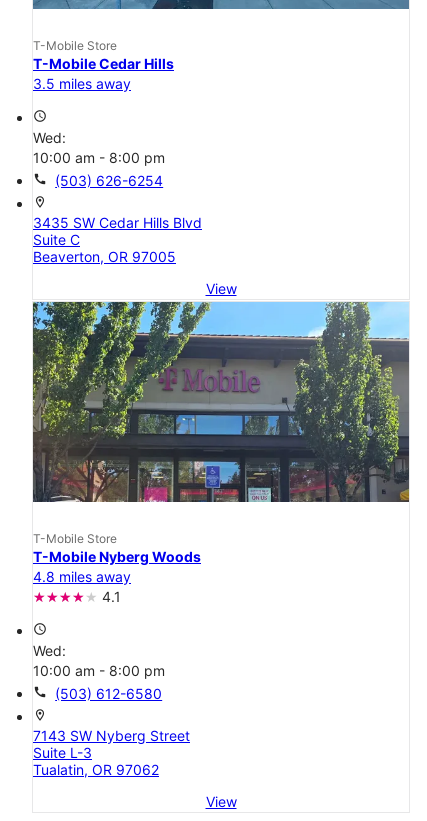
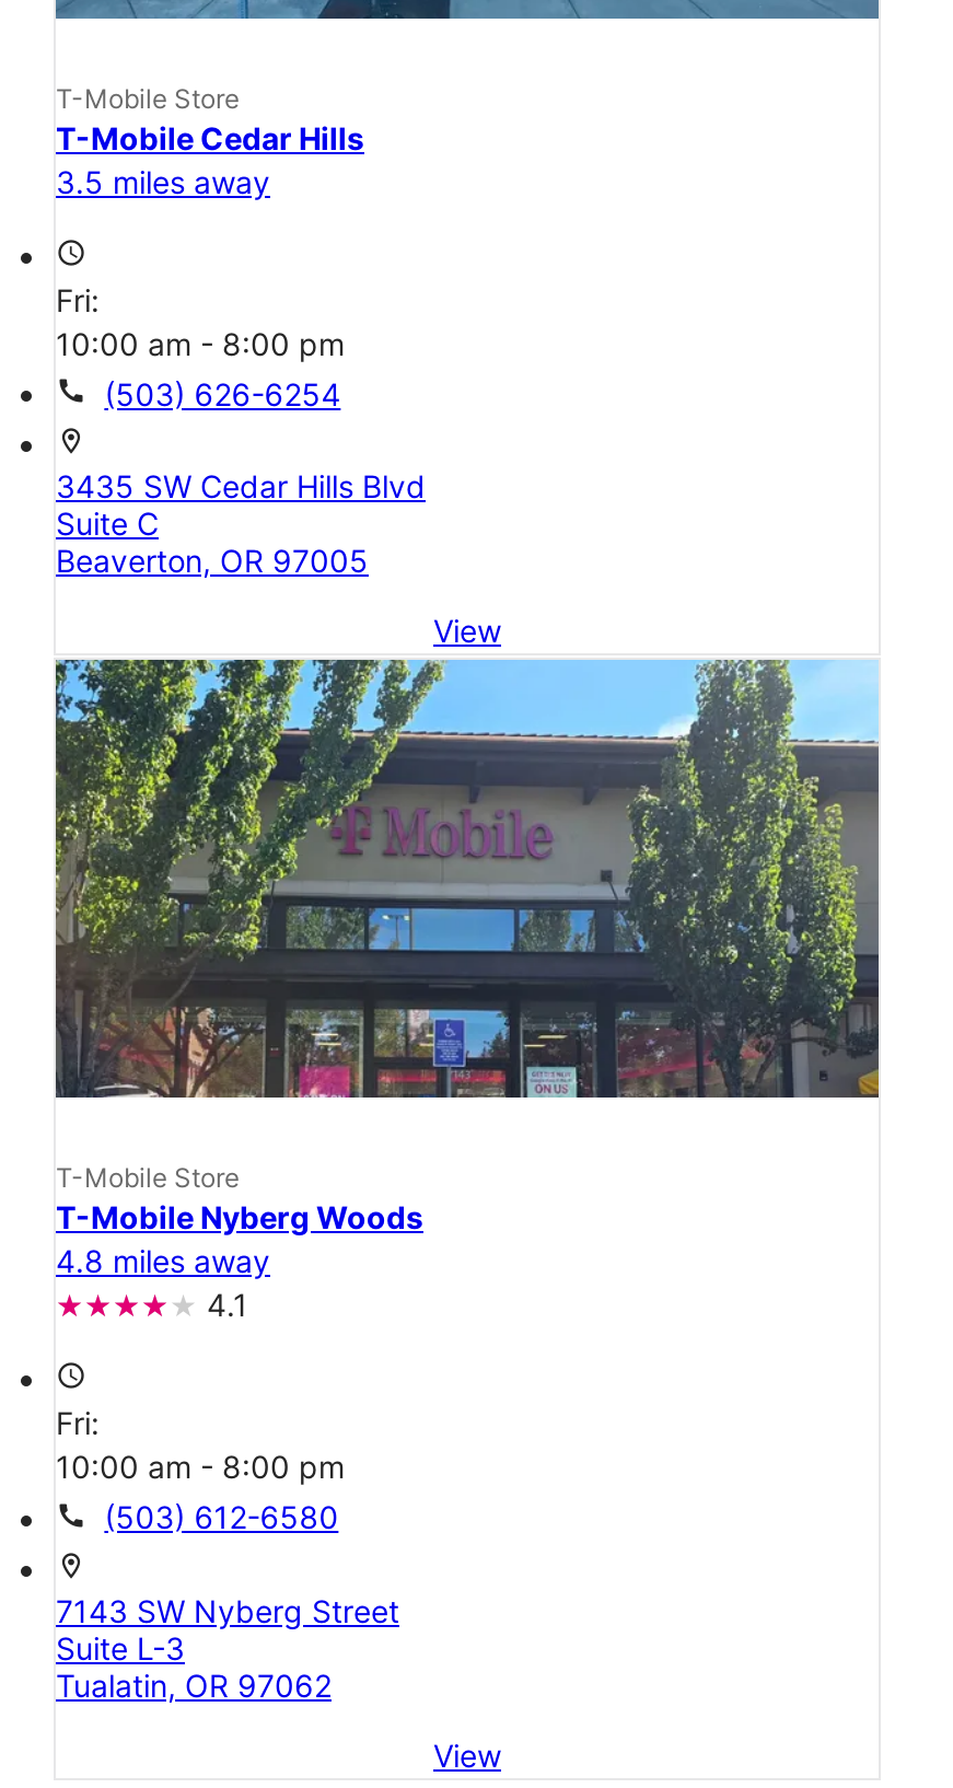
[33,128,70,145] Wed: -> [56,281,108,318] Fri:
[33,642,70,659] Wed: -> [56,1405,108,1442] Fri:

